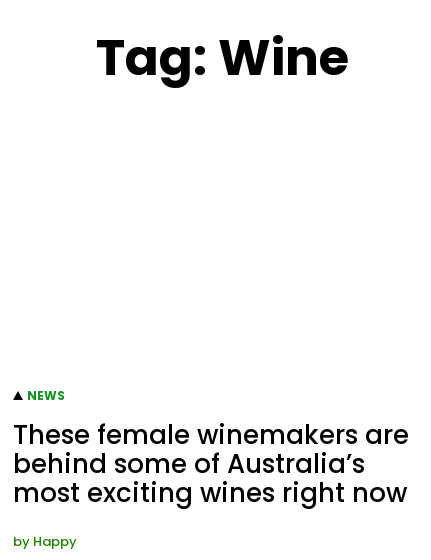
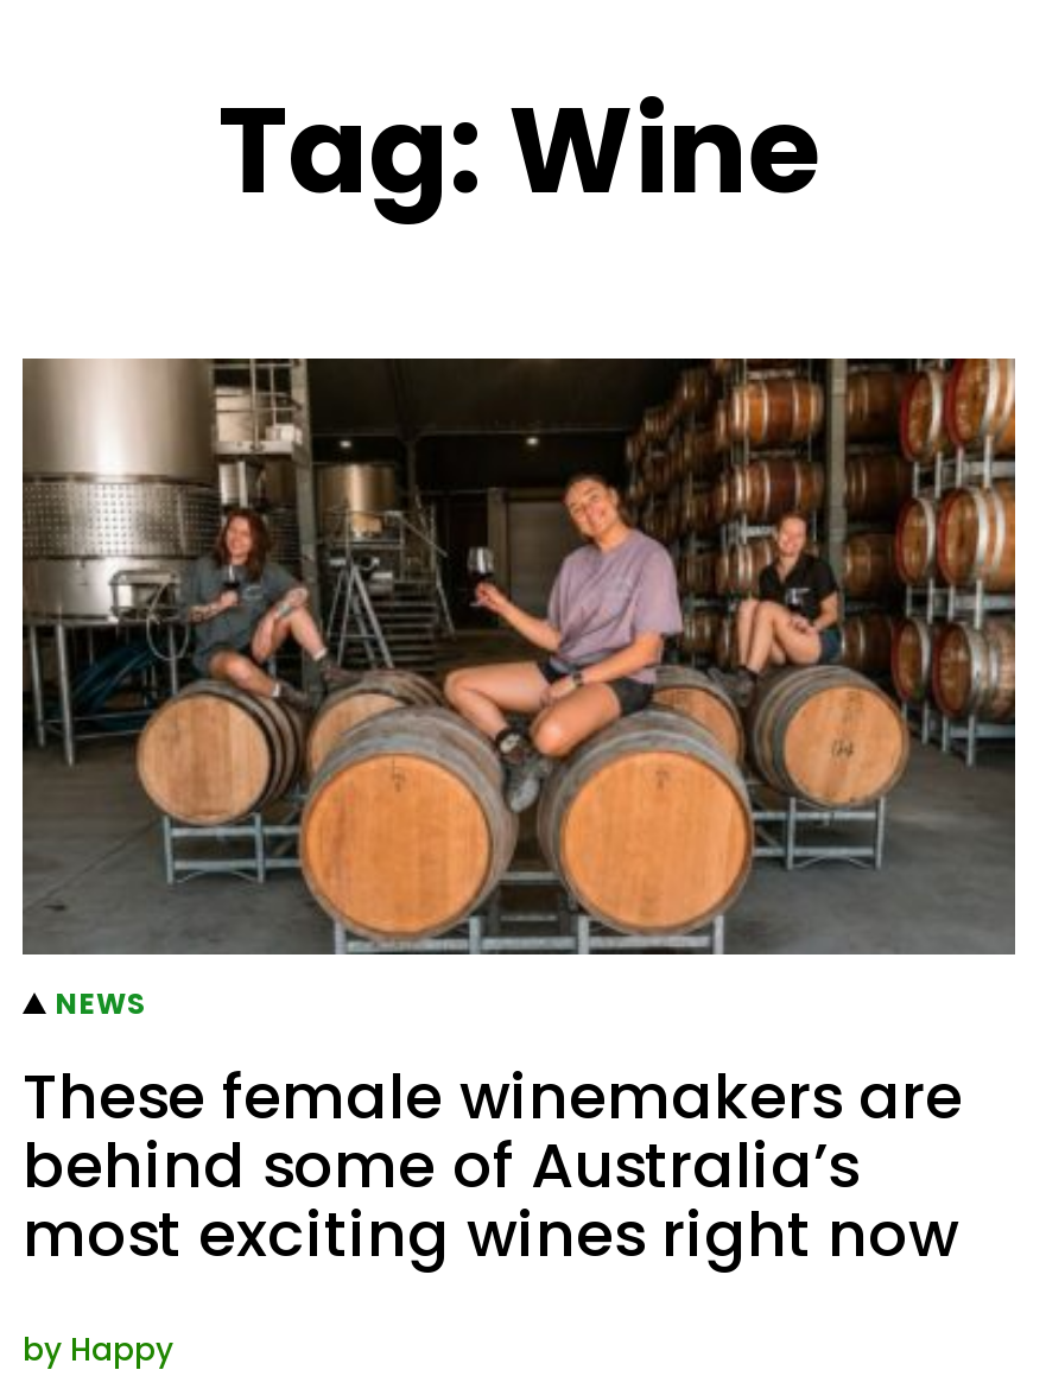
none -> [20,356,1018,959] [image]

